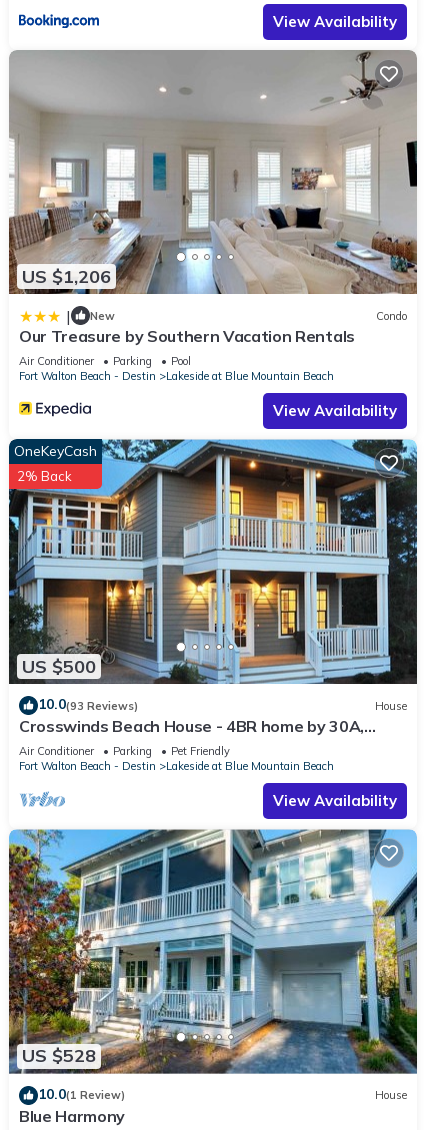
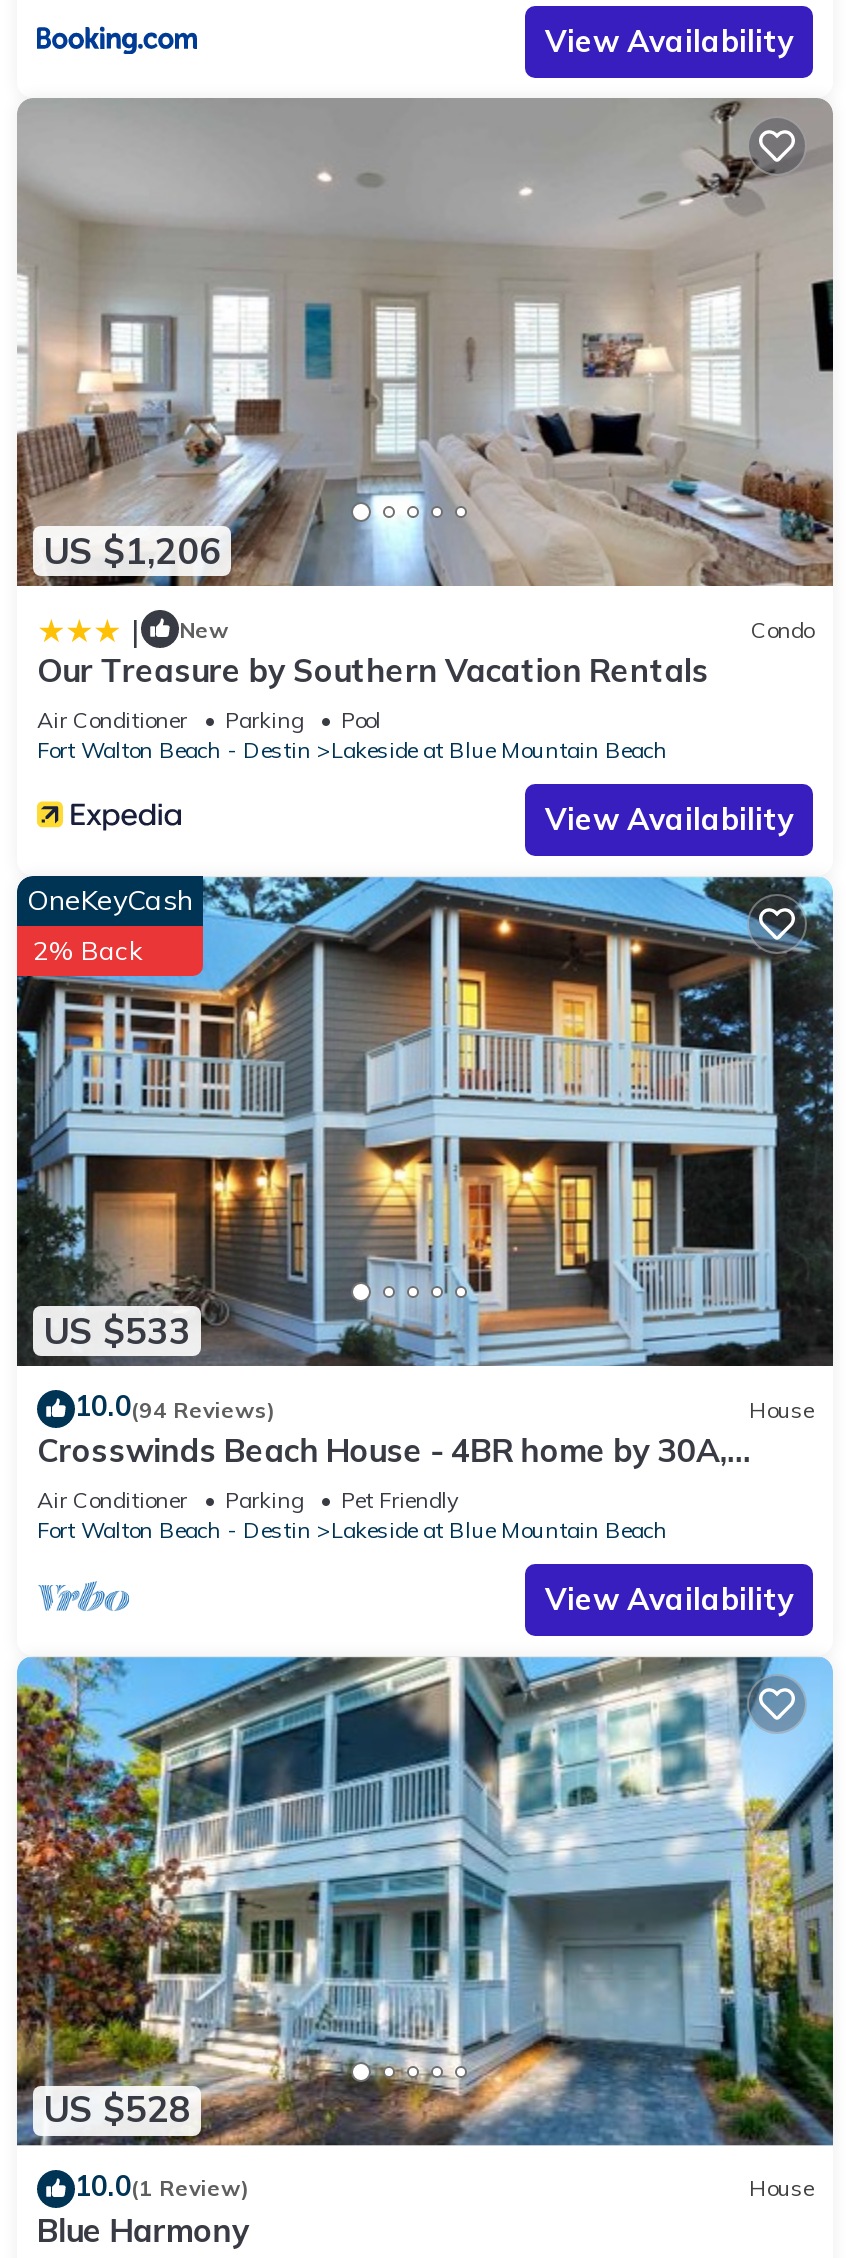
[22,655,96,678] US $500 -> [43,1307,191,1353] US $533
[38,695,138,713] 10.0(93 Reviews) -> [75,1388,275,1424] 10.0(94 Reviews)

